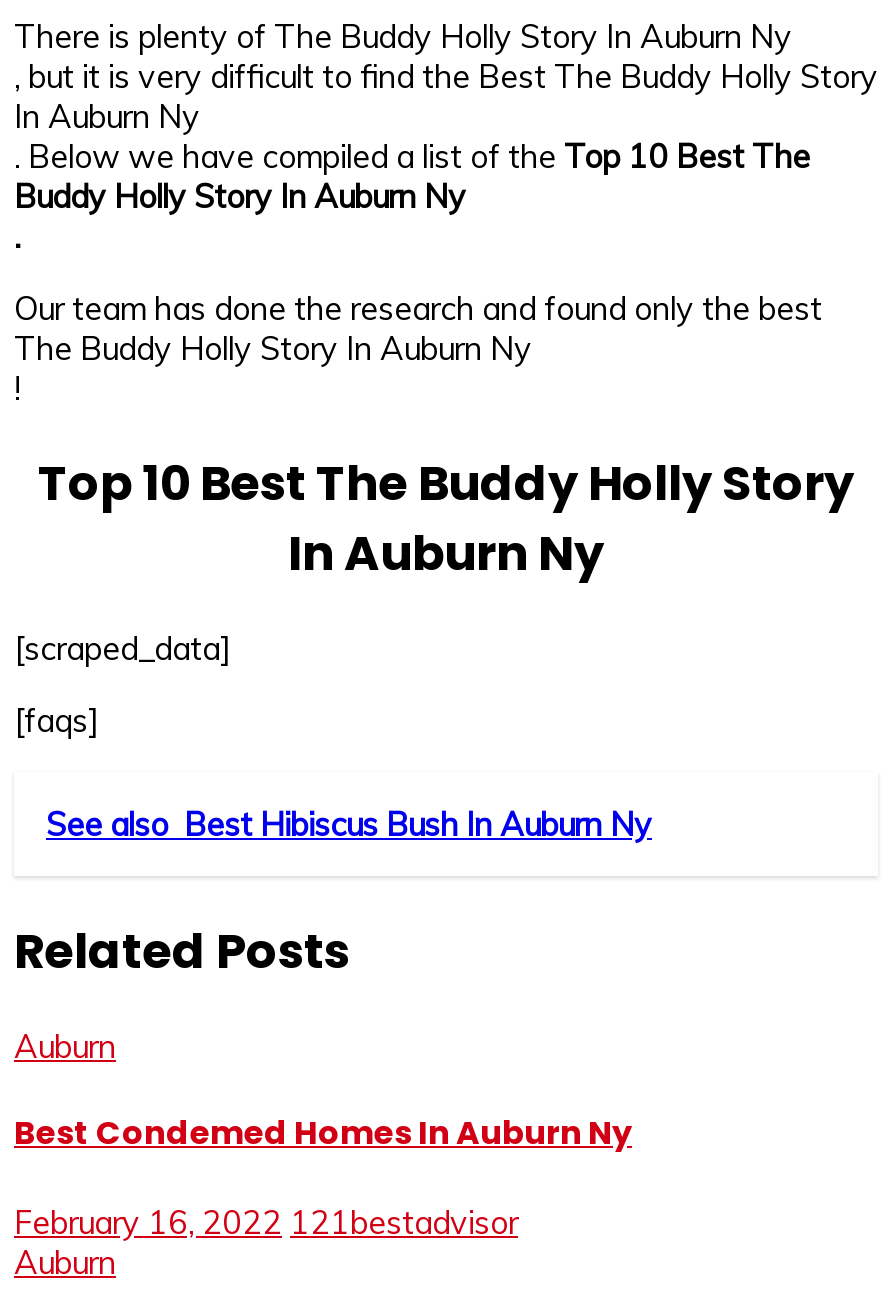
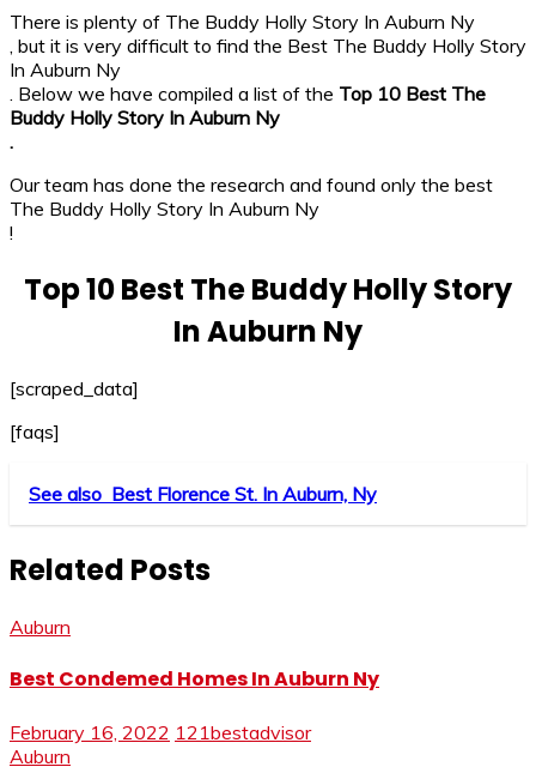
[46,804,652,844] See also Best Hibiscus Bush In Auburn Ny -> [29,482,377,506] See also Best Florence St. In Auburn, Ny

